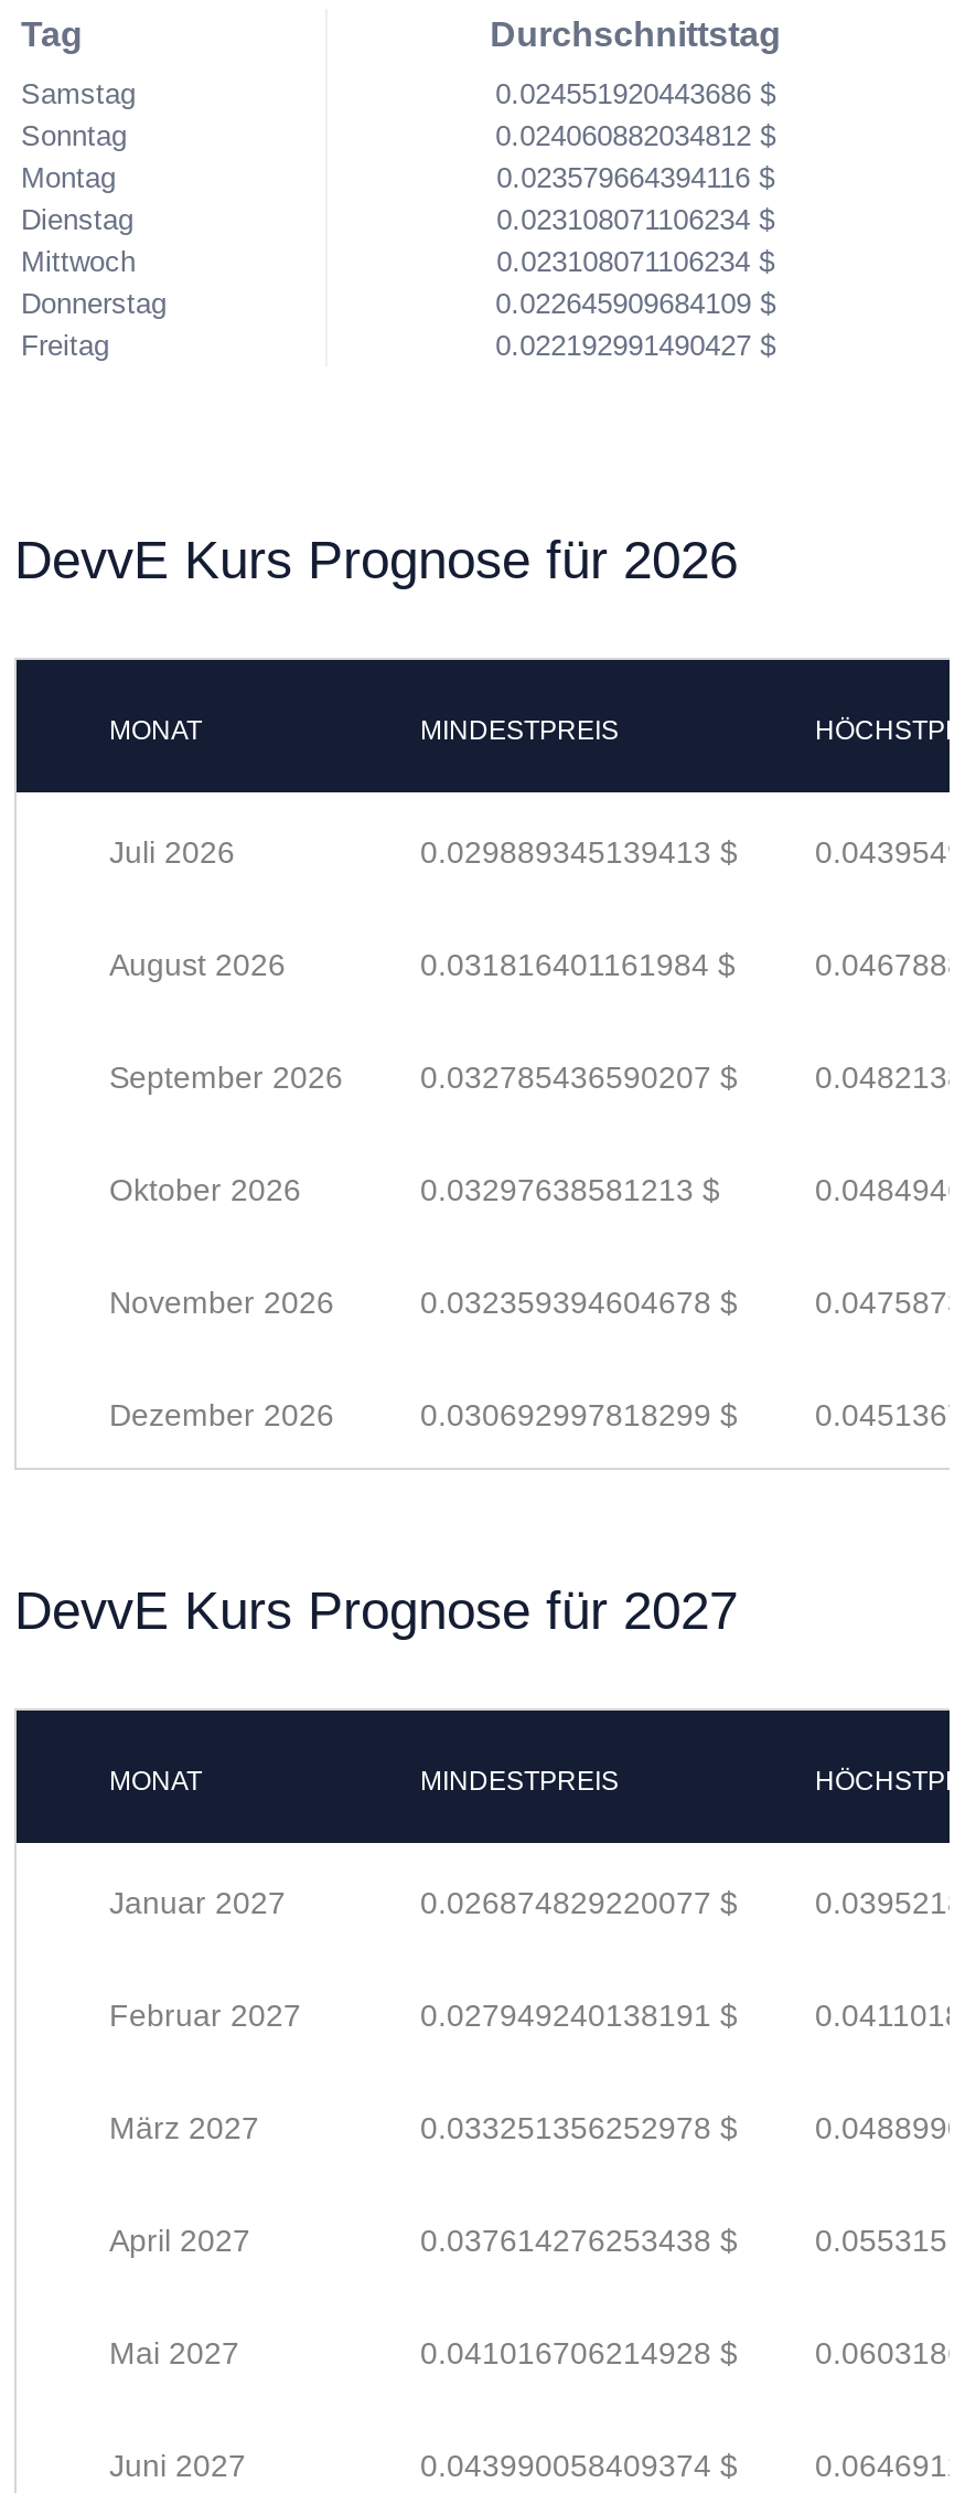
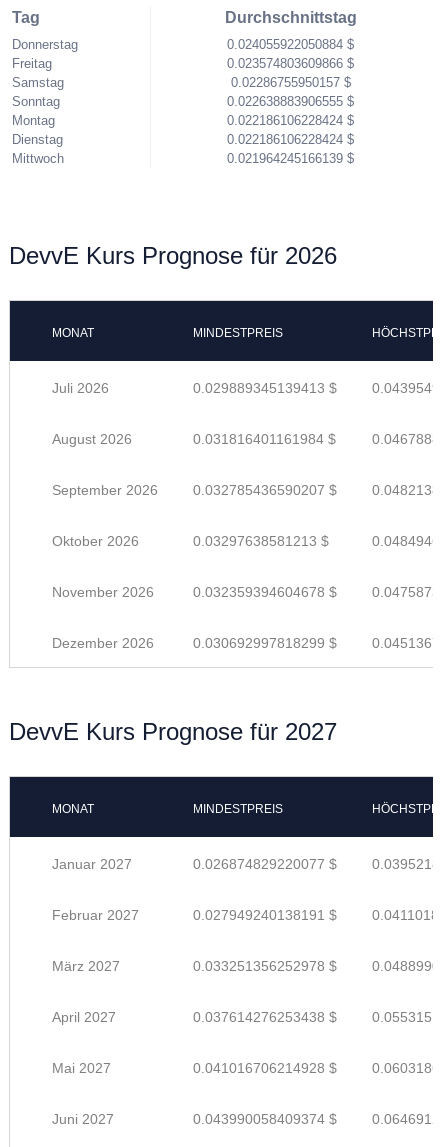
moved [21,77,136,278] -> [12,75,64,166]: Samstag | Sonntag | Montag | Dienstag | Mittwoch
[496,77,776,110] 0.024551920443686 $ -> [227,37,354,52] 0.024055922050884 $
[496,119,776,152] 0.024060882034812 $ -> [227,56,354,71] 0.023574803609866 $
[497,161,775,194] 0.023579664394116 $ -> [231,75,351,90] 0.02286755950157 $
[497,203,775,236] 0.023108071106234 $ -> [227,94,354,109] 0.022638883906555 $
[497,245,775,278] 0.023108071106234 $ -> [227,113,354,128] 0.022186106228424 $
moved [21,287,167,362] -> [12,37,78,71]: Donnerstag | Freitag
[496,287,776,320] 0.022645909684109 $ -> [227,132,354,147] 0.022186106228424 $
[496,329,776,362] 0.022192991490427 $ -> [227,151,354,166] 0.021964245166139 $

